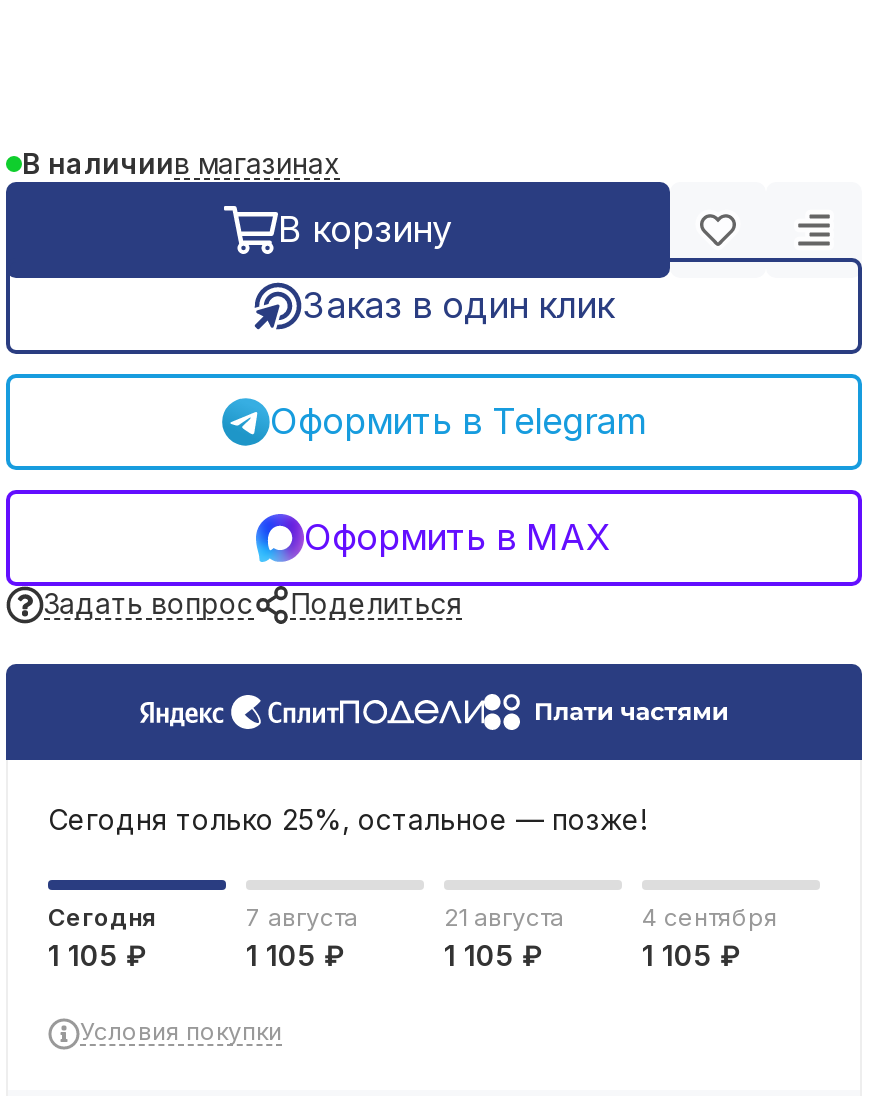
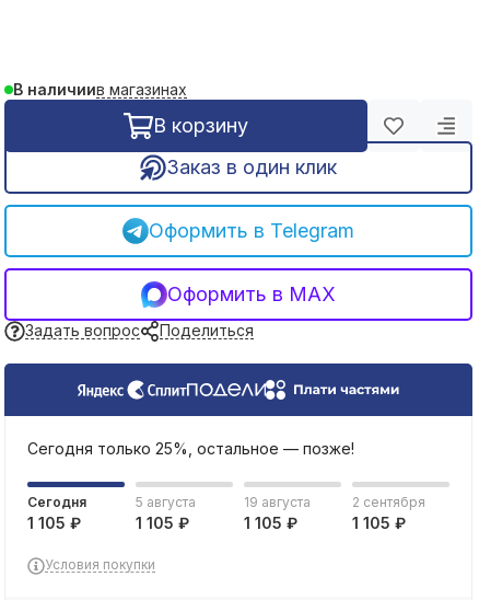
[246,901,358,931] 7 августа -> [136,493,196,510] 5 августа
[444,901,564,931] 21 августа -> [244,493,311,510] 19 августа
[642,901,778,931] 4 сентября -> [352,493,425,510] 2 сентября

